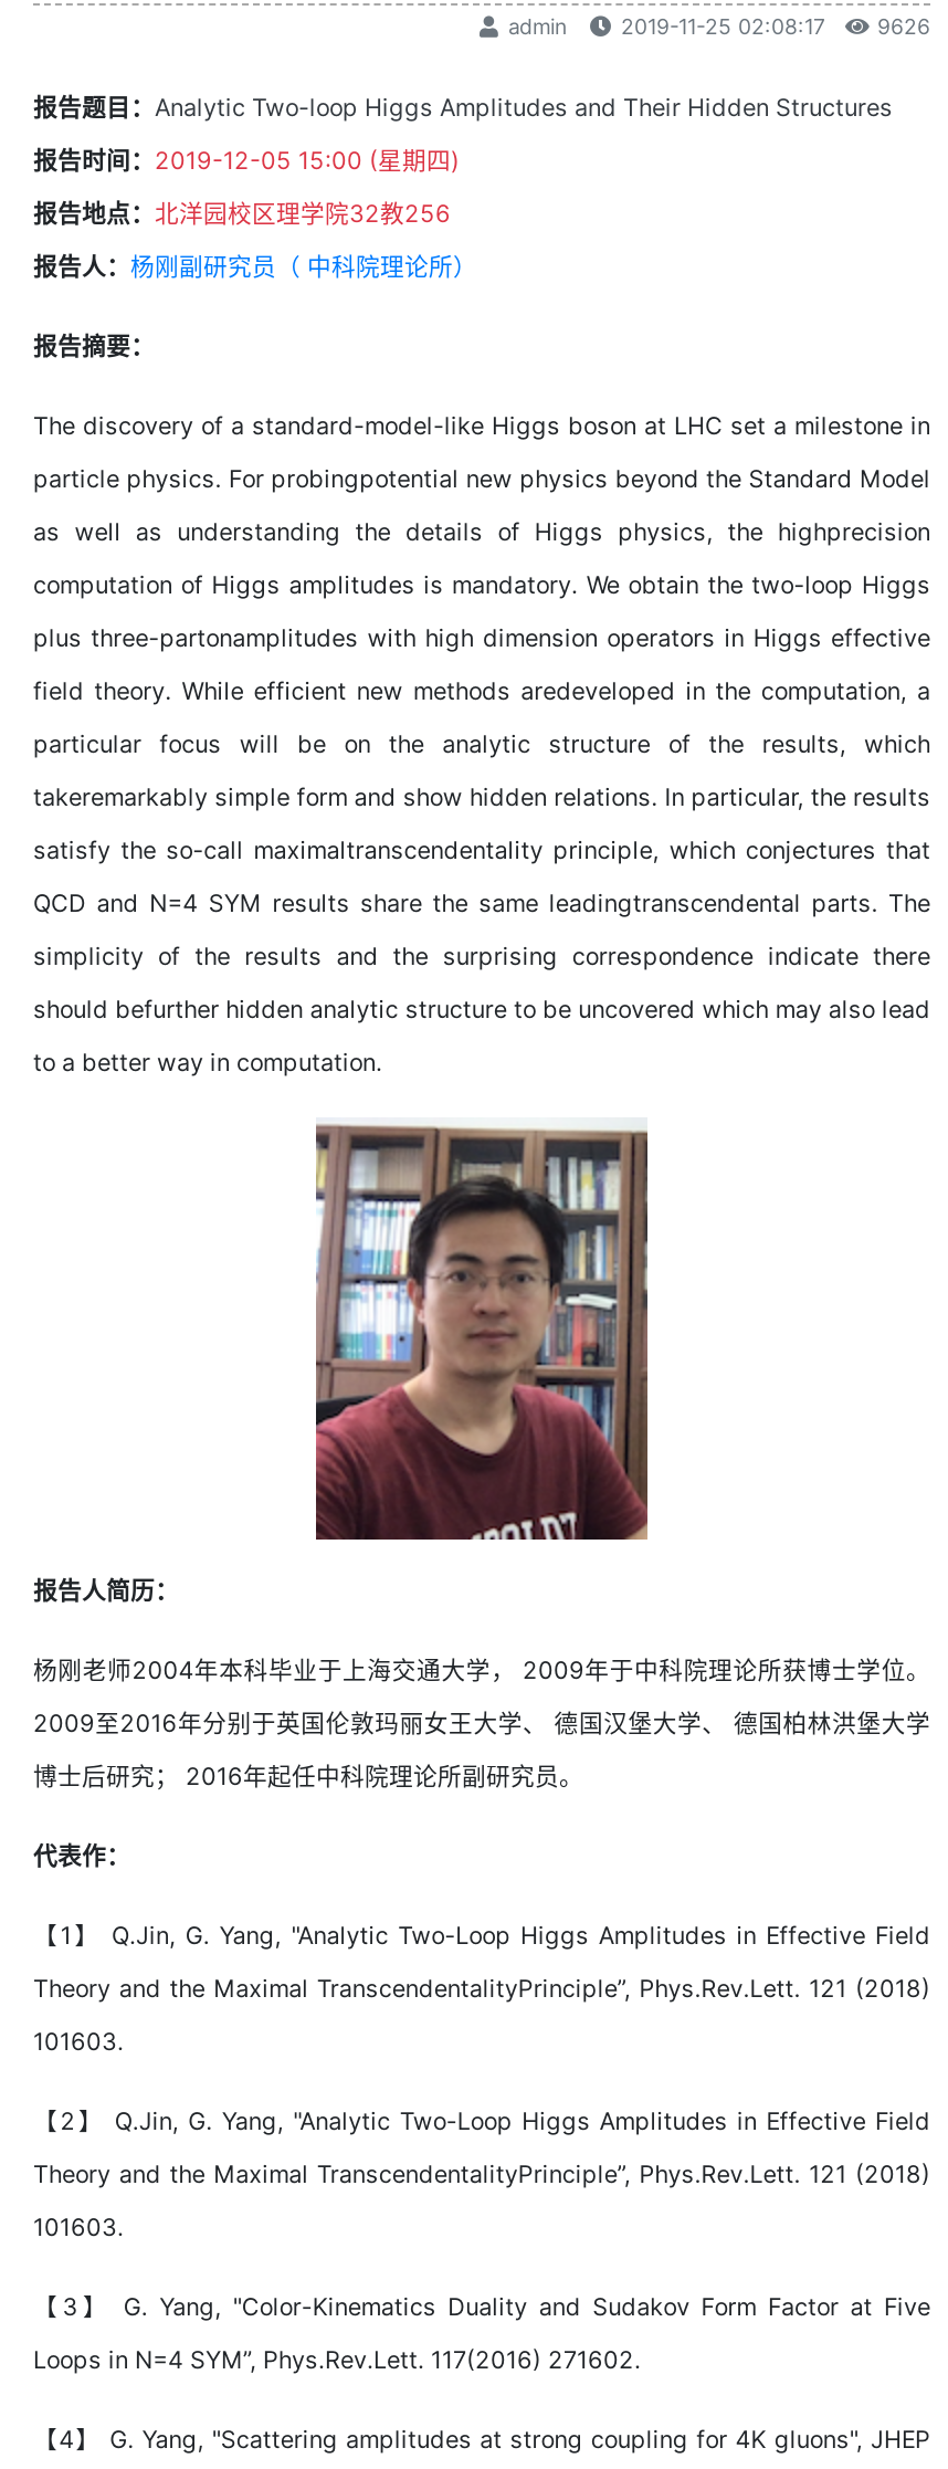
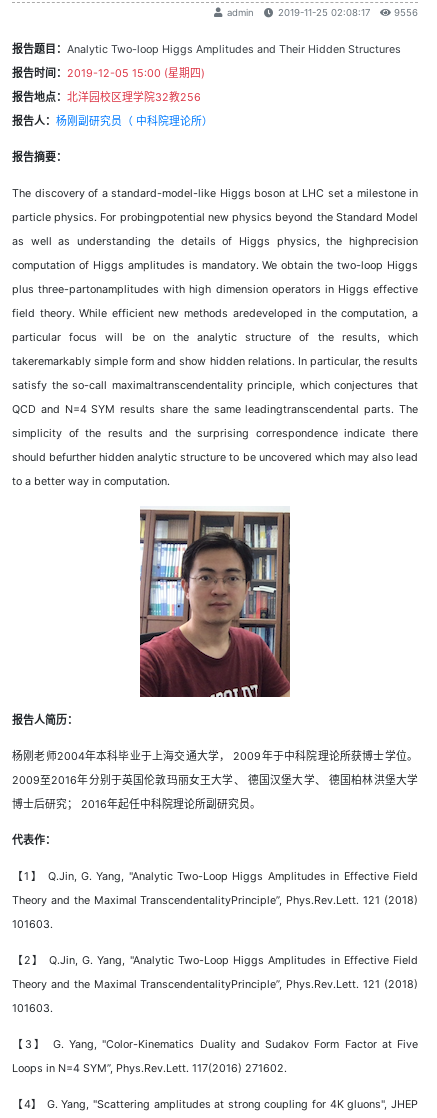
[502,14,930,38] admin 2019-11-25 02:08:17 9626 -> [224,7,418,18] admin 2019-11-25 02:08:17 9556

